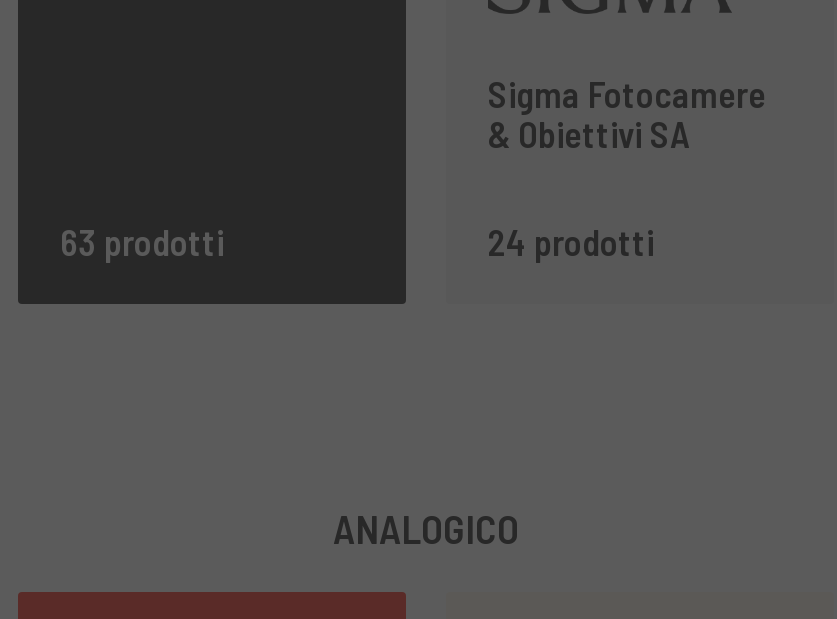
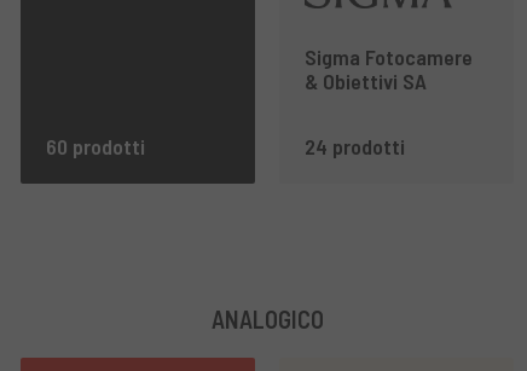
[60,220,224,264] 63 prodotti -> [46,133,145,160] 60 prodotti

